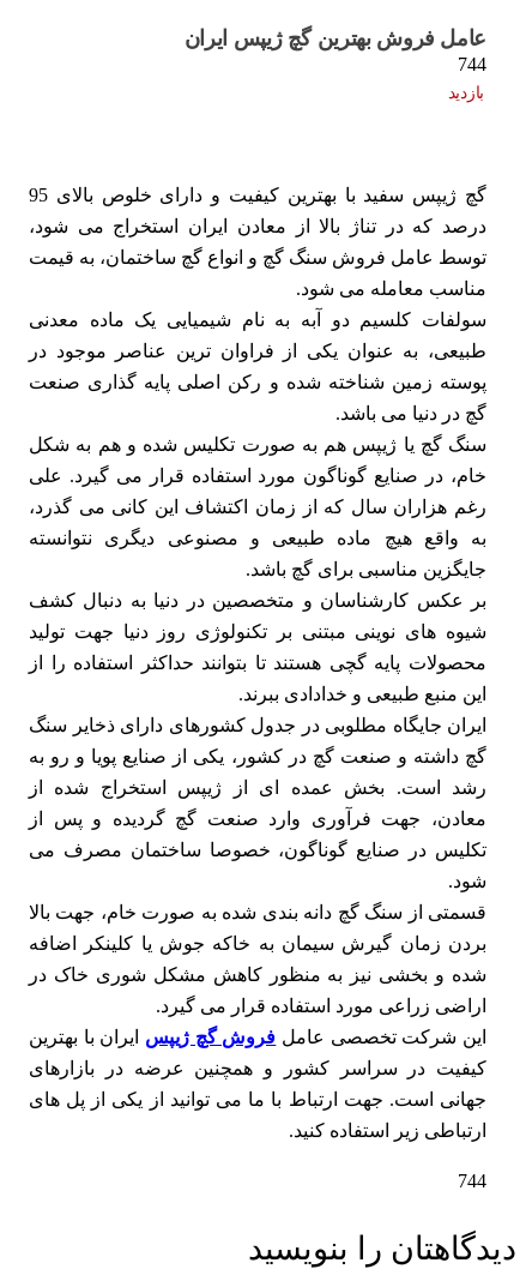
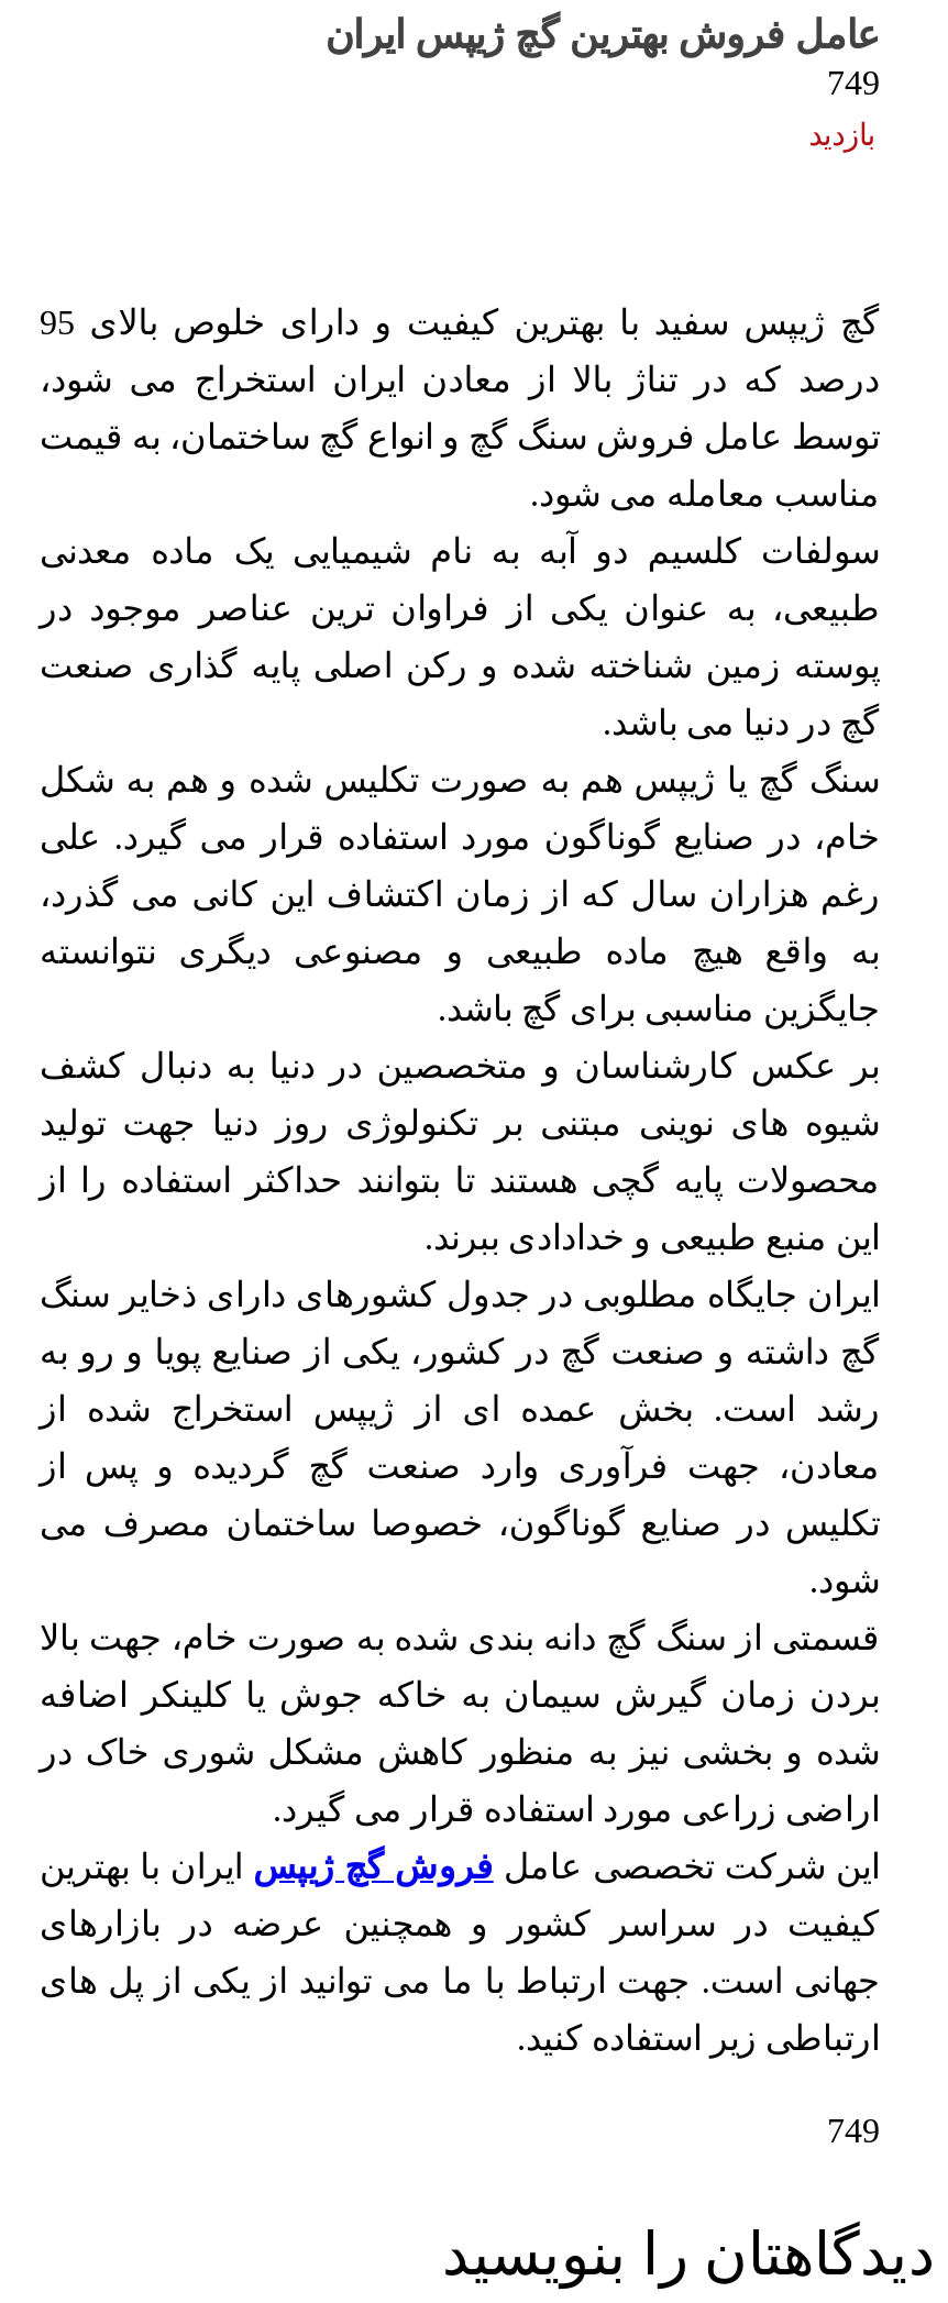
[458,54,486,74] 744 -> [827,63,880,101] 749
[458,1170,486,1191] 744 -> [827,2111,880,2149] 749

